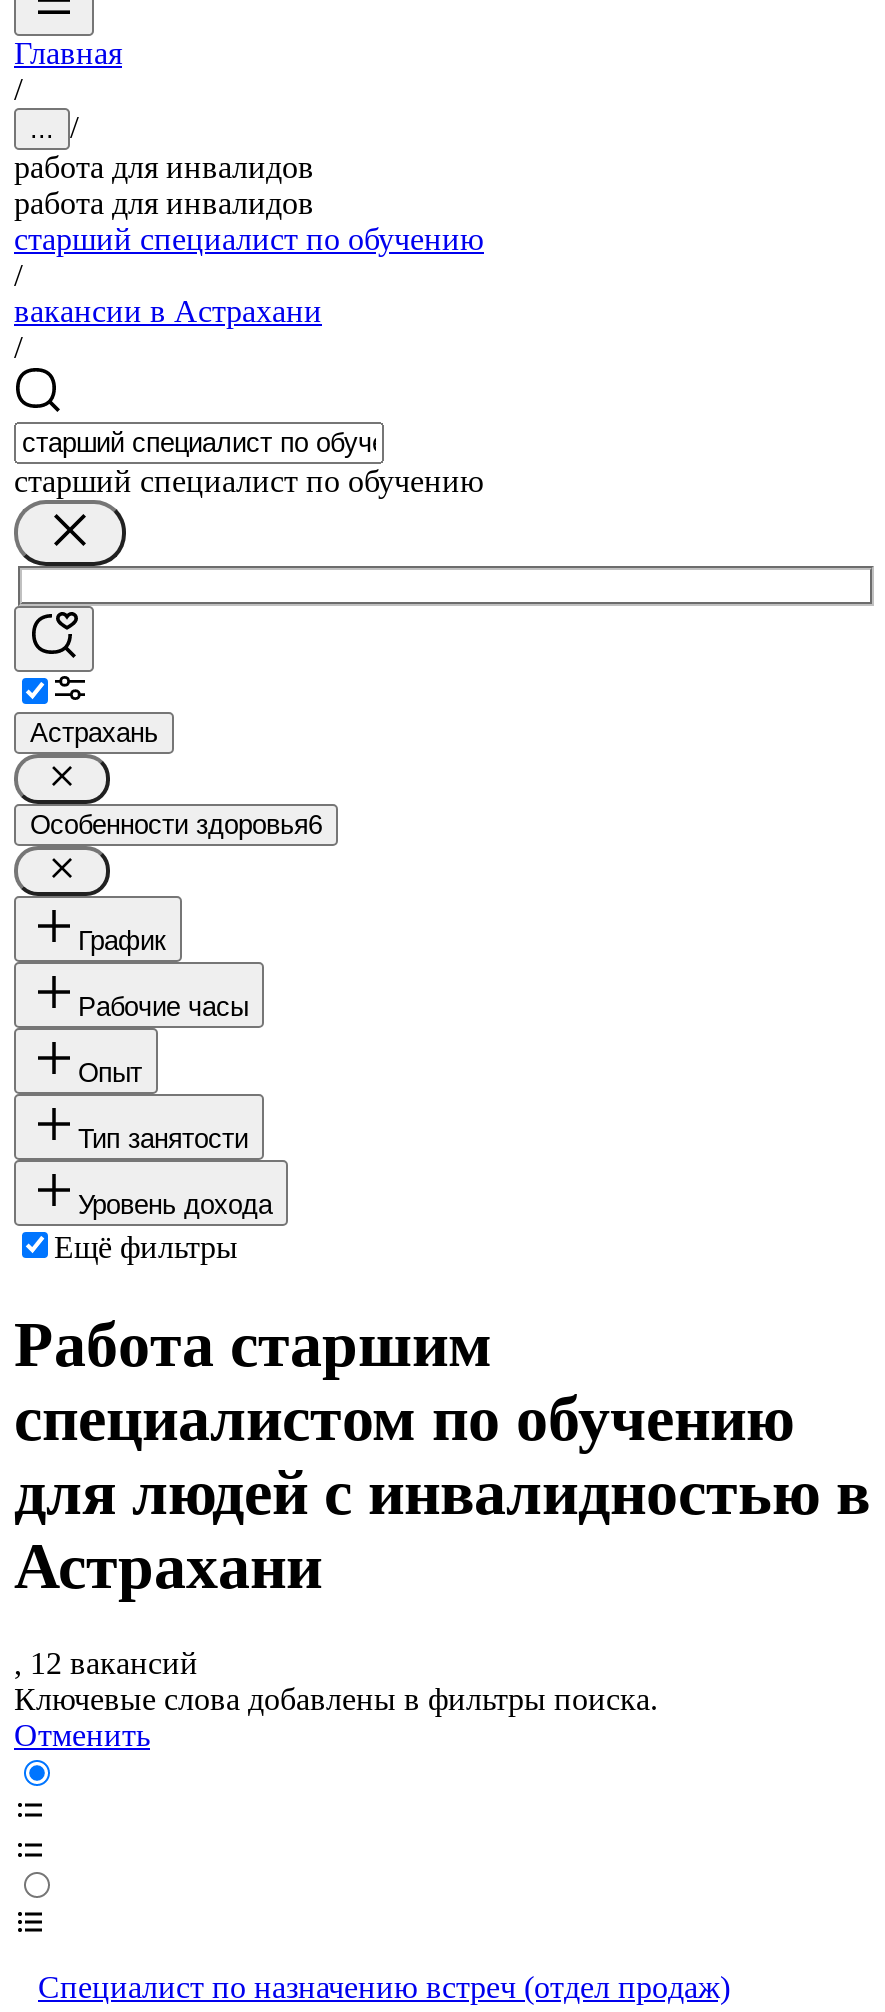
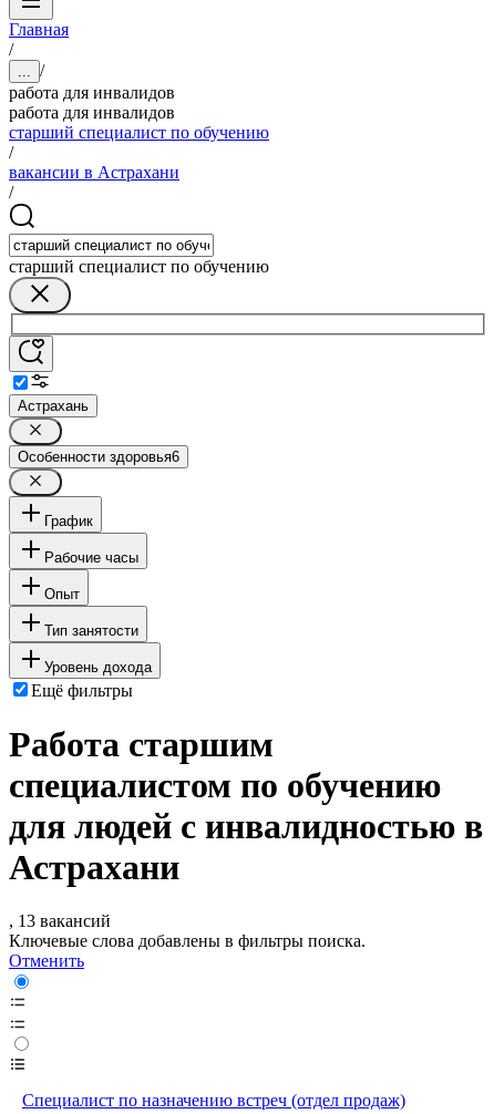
[14,1647,198,1681] , 12 вакансий -> [9,912,111,931] , 13 вакансий

